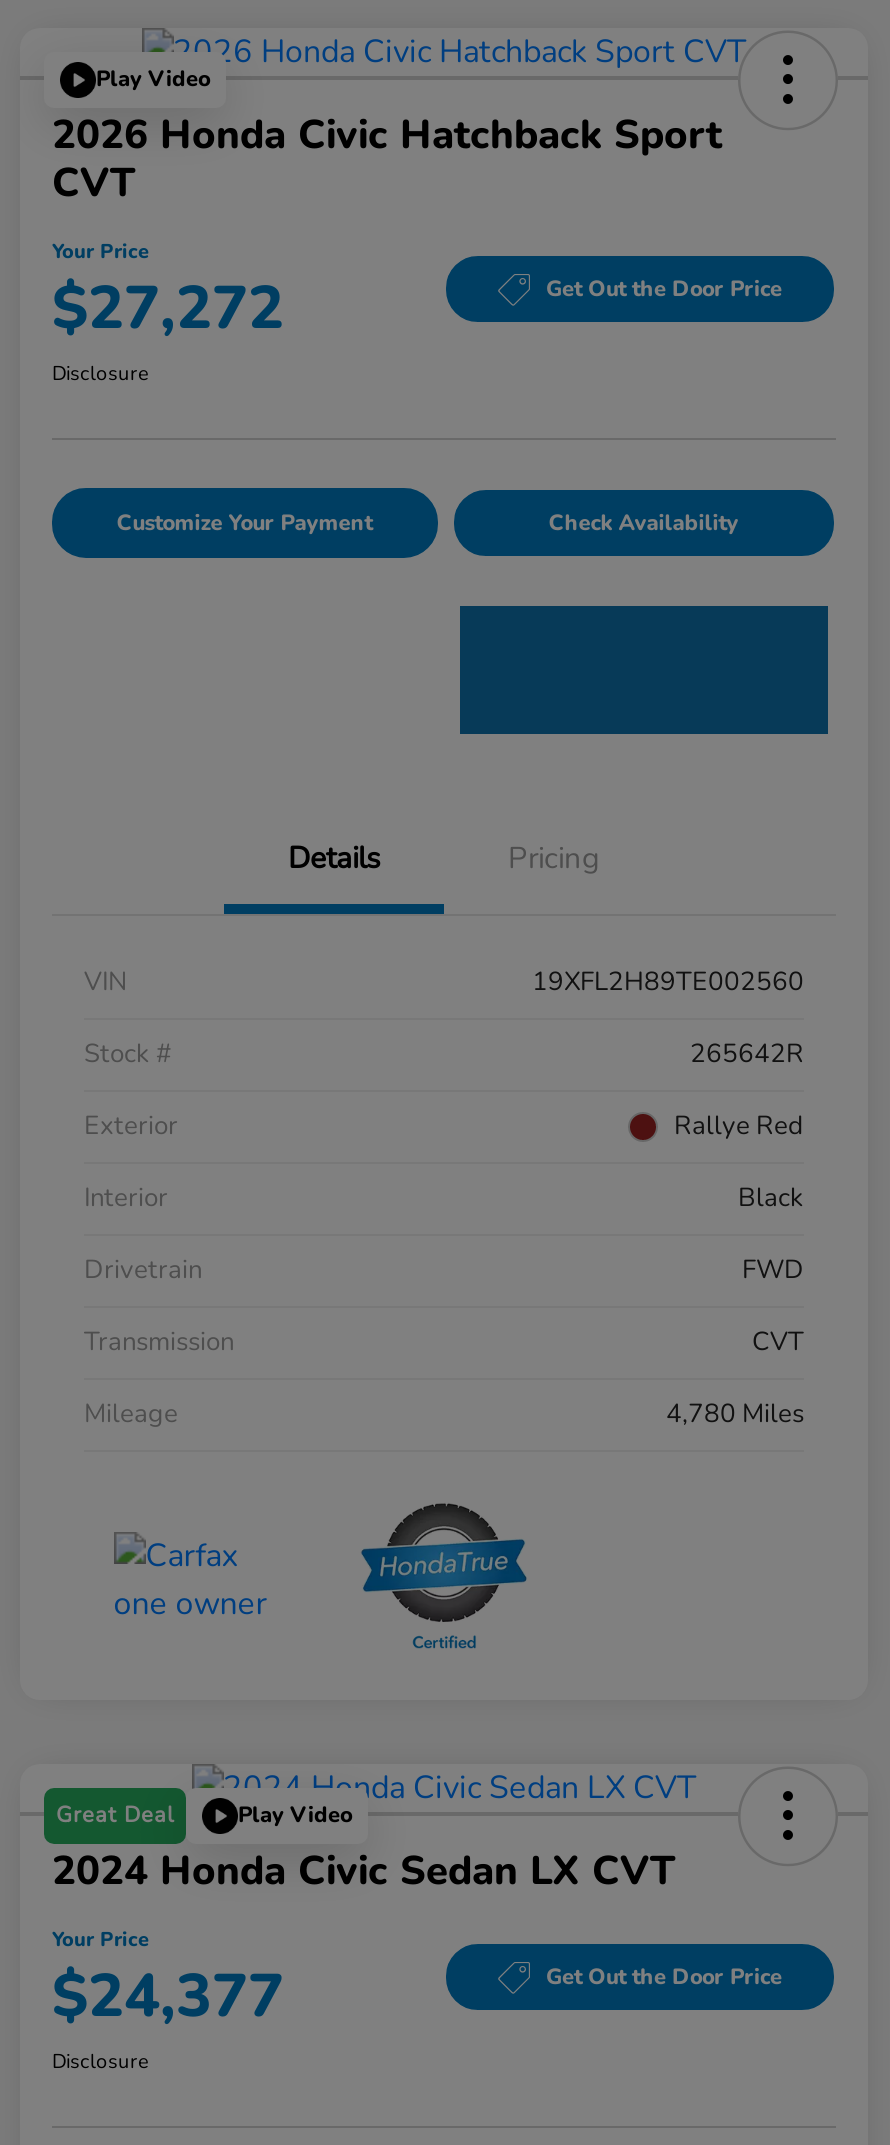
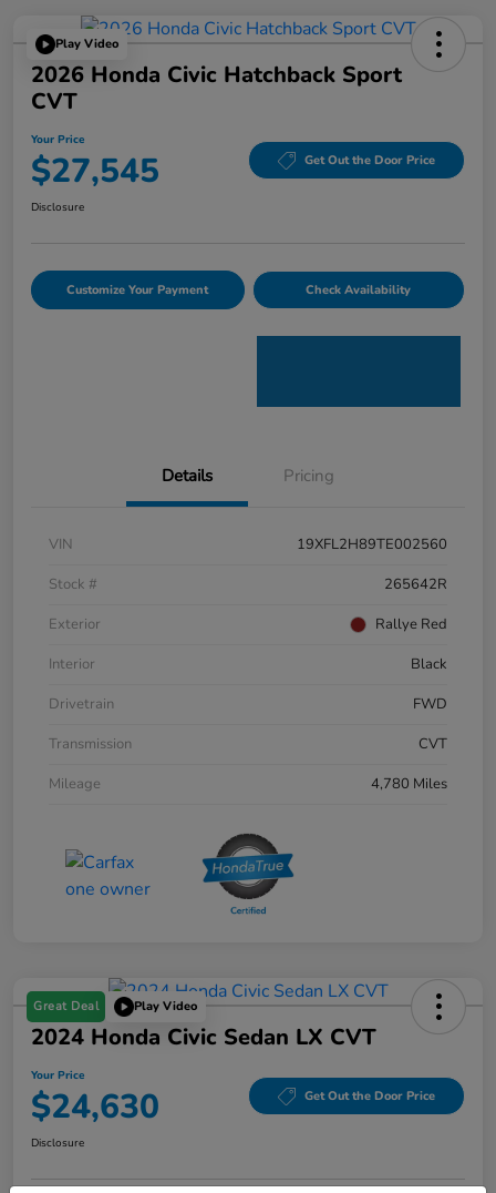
[52,267,284,349] $27,272 -> [31,148,159,194] $27,545
[52,1955,284,2037] $24,377 -> [31,1084,159,1129] $24,630

